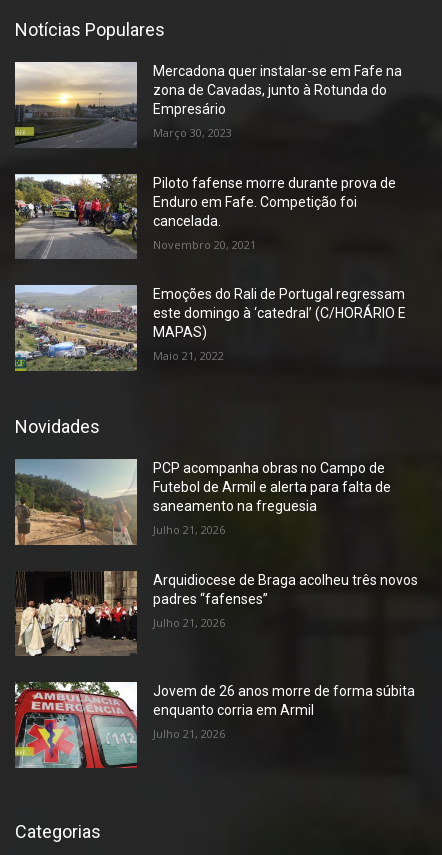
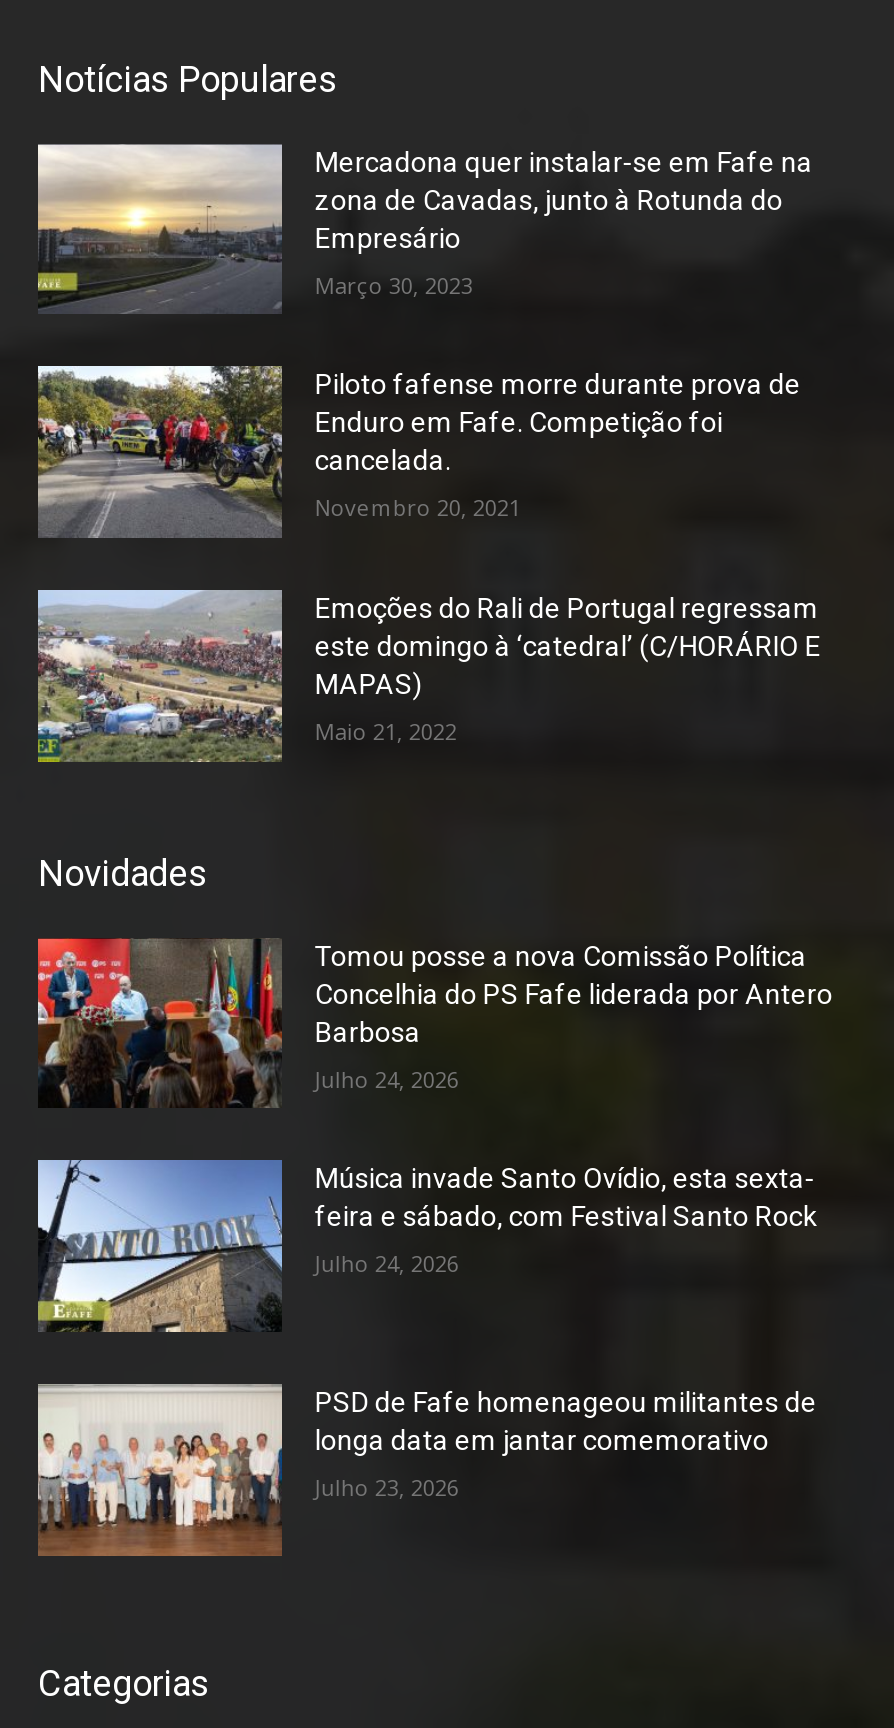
[14,458,391,546] [image] | PCP acompanha obras no Campo de | Futebol de Armil e alerta para falta de | saneamento na freguesia -> [36,937,833,1109] [image] | Tomou posse a nova Comissão Política | Concelhia do PS Fafe liderada por Antero | Barbosa
[153,522,225,537] Julho 21, 2026 -> [315,1063,459,1093] Julho 24, 2026
[15,570,418,657] [image] | Arquidiocese de Braga acolheu três novos | padres “fafenses” -> [36,1157,817,1333] [image] | Música invade Santo Ovídio, esta sexta- | feira e sábado, com Festival Santo Rock
[153,614,225,629] Julho 21, 2026 -> [315,1248,459,1278] Julho 24, 2026
[14,682,415,769] [image] | Jovem de 26 anos morre de forma súbita | enquanto corria em Armil -> [36,1383,817,1557] [image] | PSD de Fafe homenageou militantes de | longa data em jantar comemorativo
[153,726,225,741] Julho 21, 2026 -> [315,1471,459,1501] Julho 23, 2026

